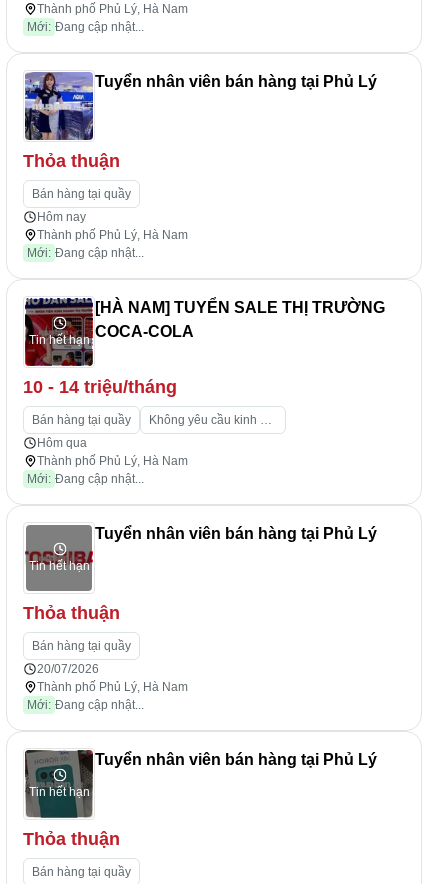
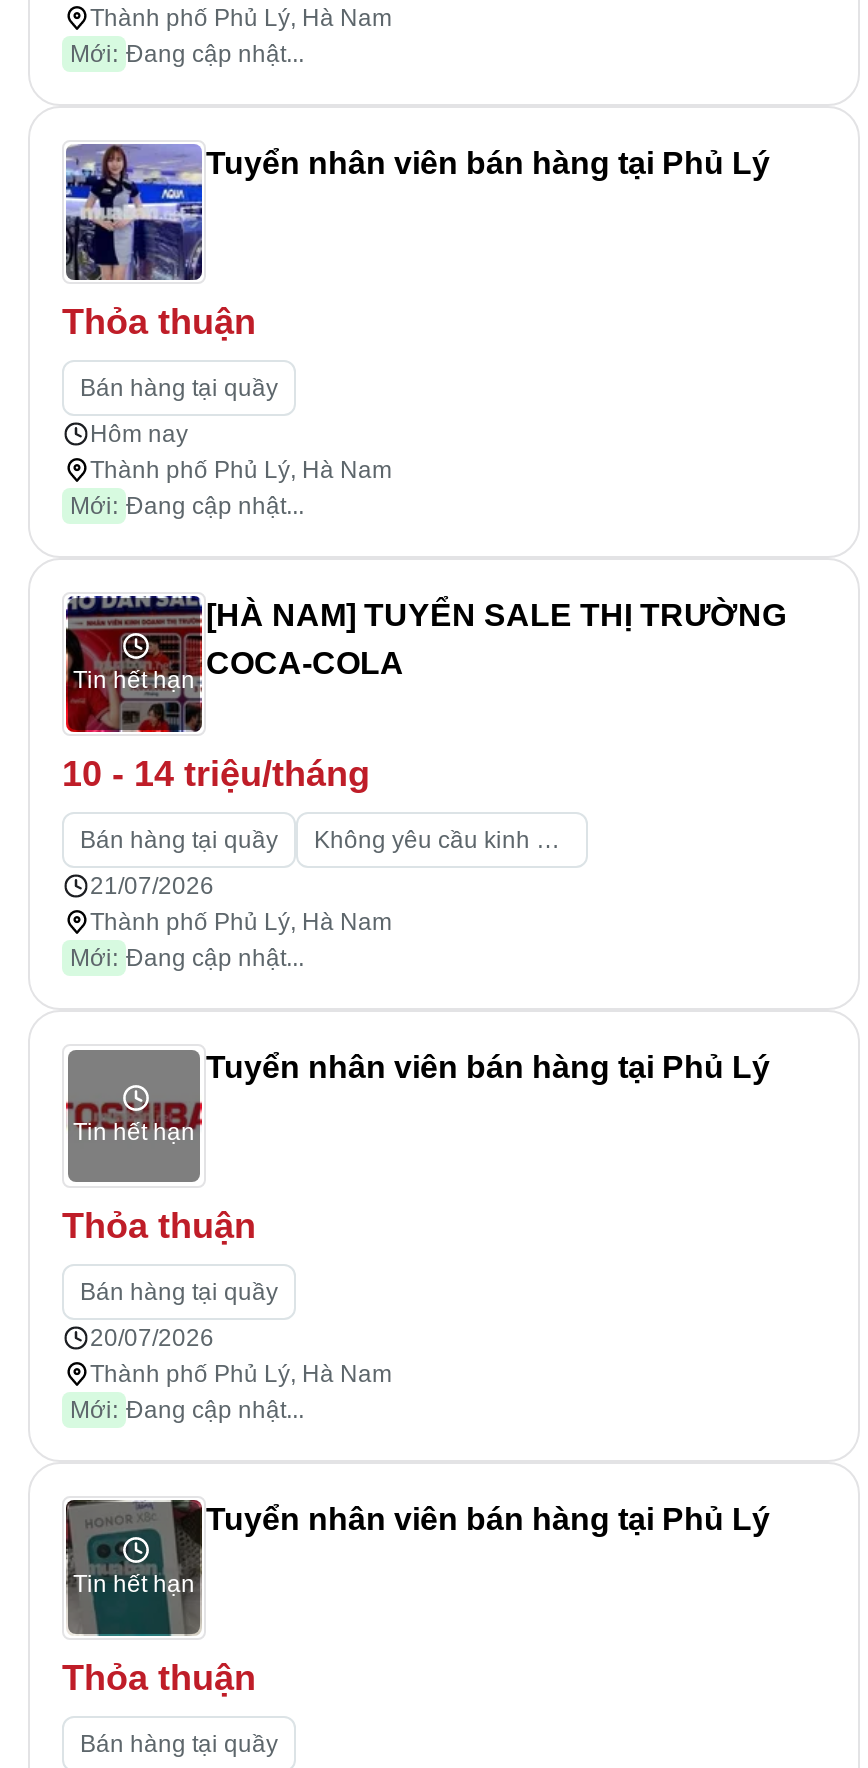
[37,436,87,450] Hôm qua -> [90,872,214,900] 21/07/2026

